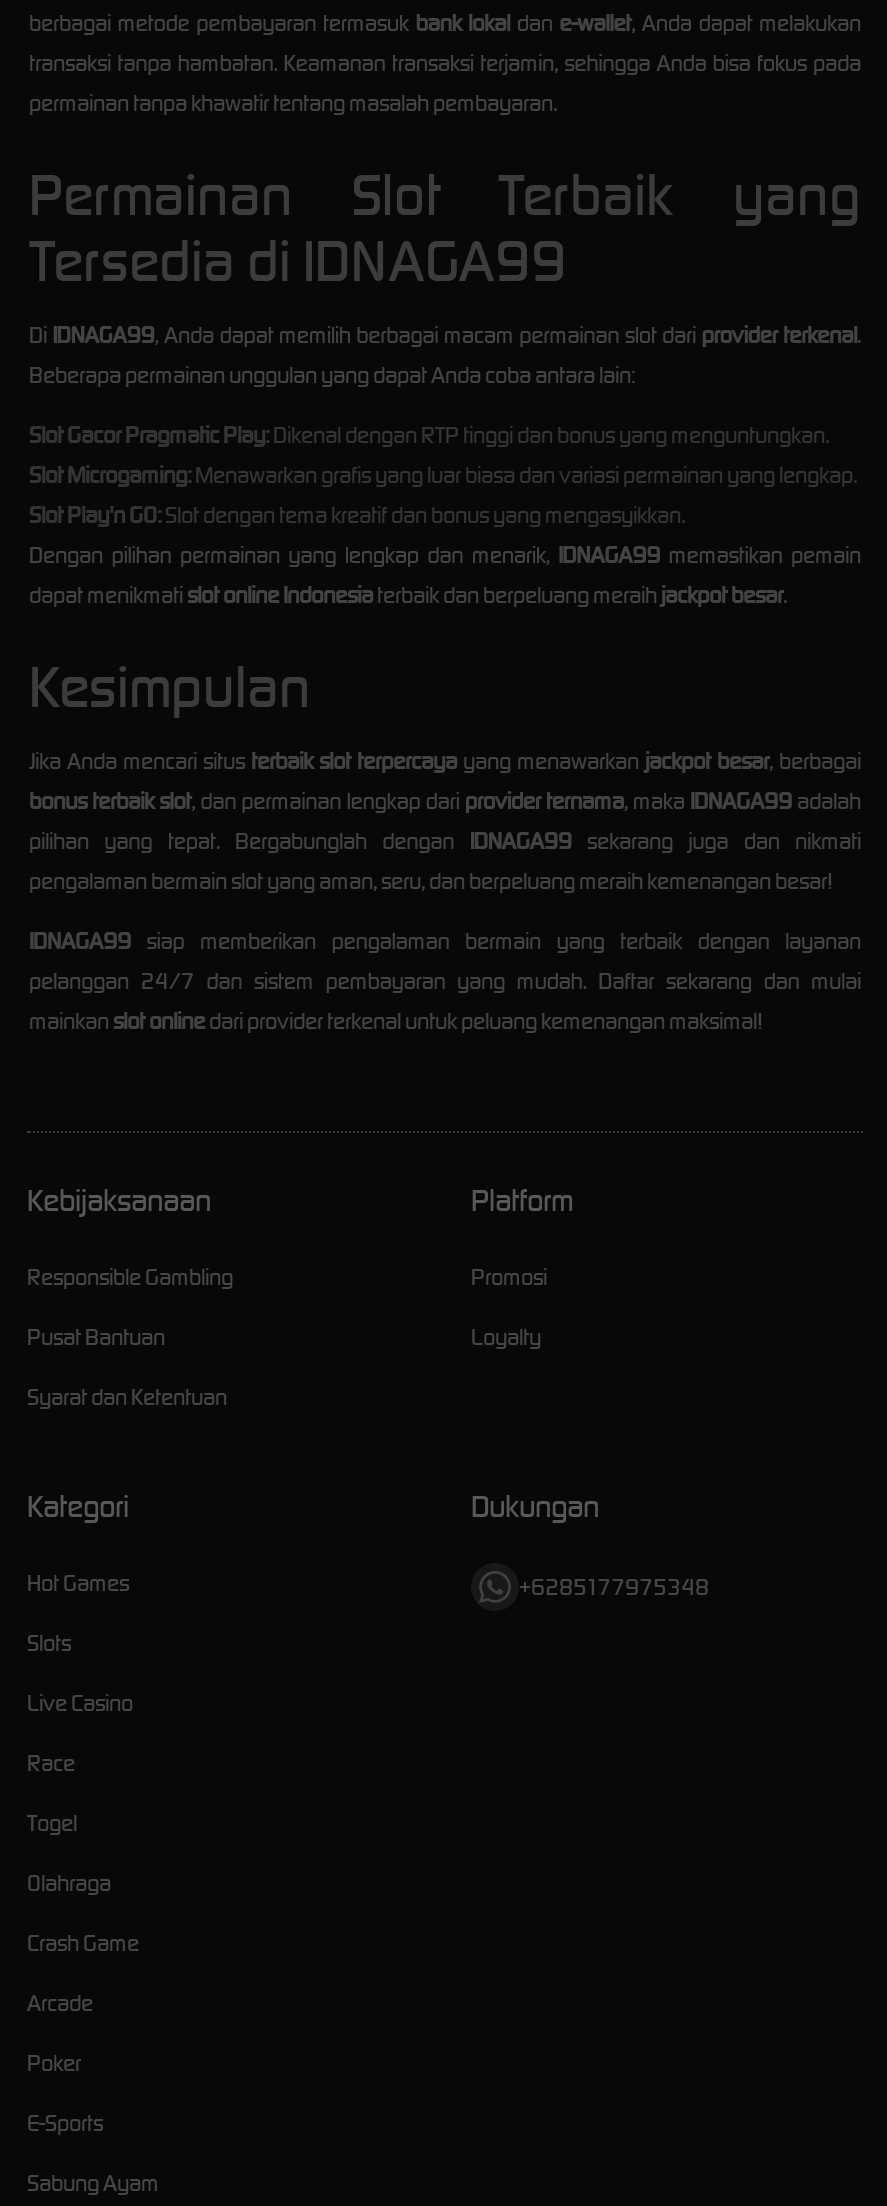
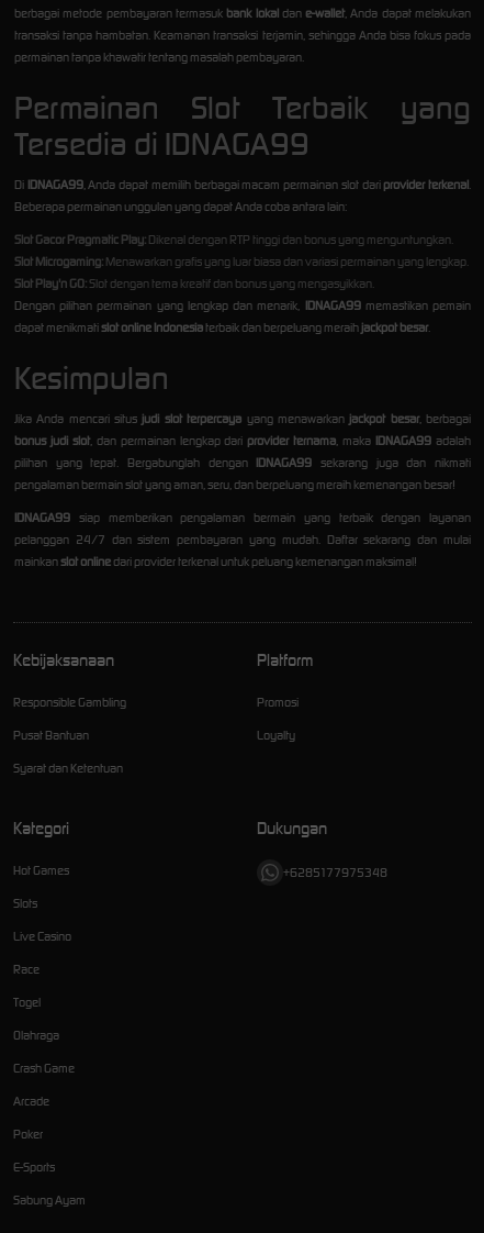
[29,747,861,775] Jika Anda mencari situs terbaik slot terpercaya yang menawarkan jackpot besar, berbagai -> [14,411,471,426] Jika Anda mencari situs judi slot terpercaya yang menawarkan jackpot besar, berbagai
[29,787,861,815] bonus terbaik slot, dan permainan lengkap dari provider ternama, maka IDNAGA99 adalah -> [14,433,471,448] bonus judi slot, dan permainan lengkap dari provider ternama, maka IDNAGA99 adalah

